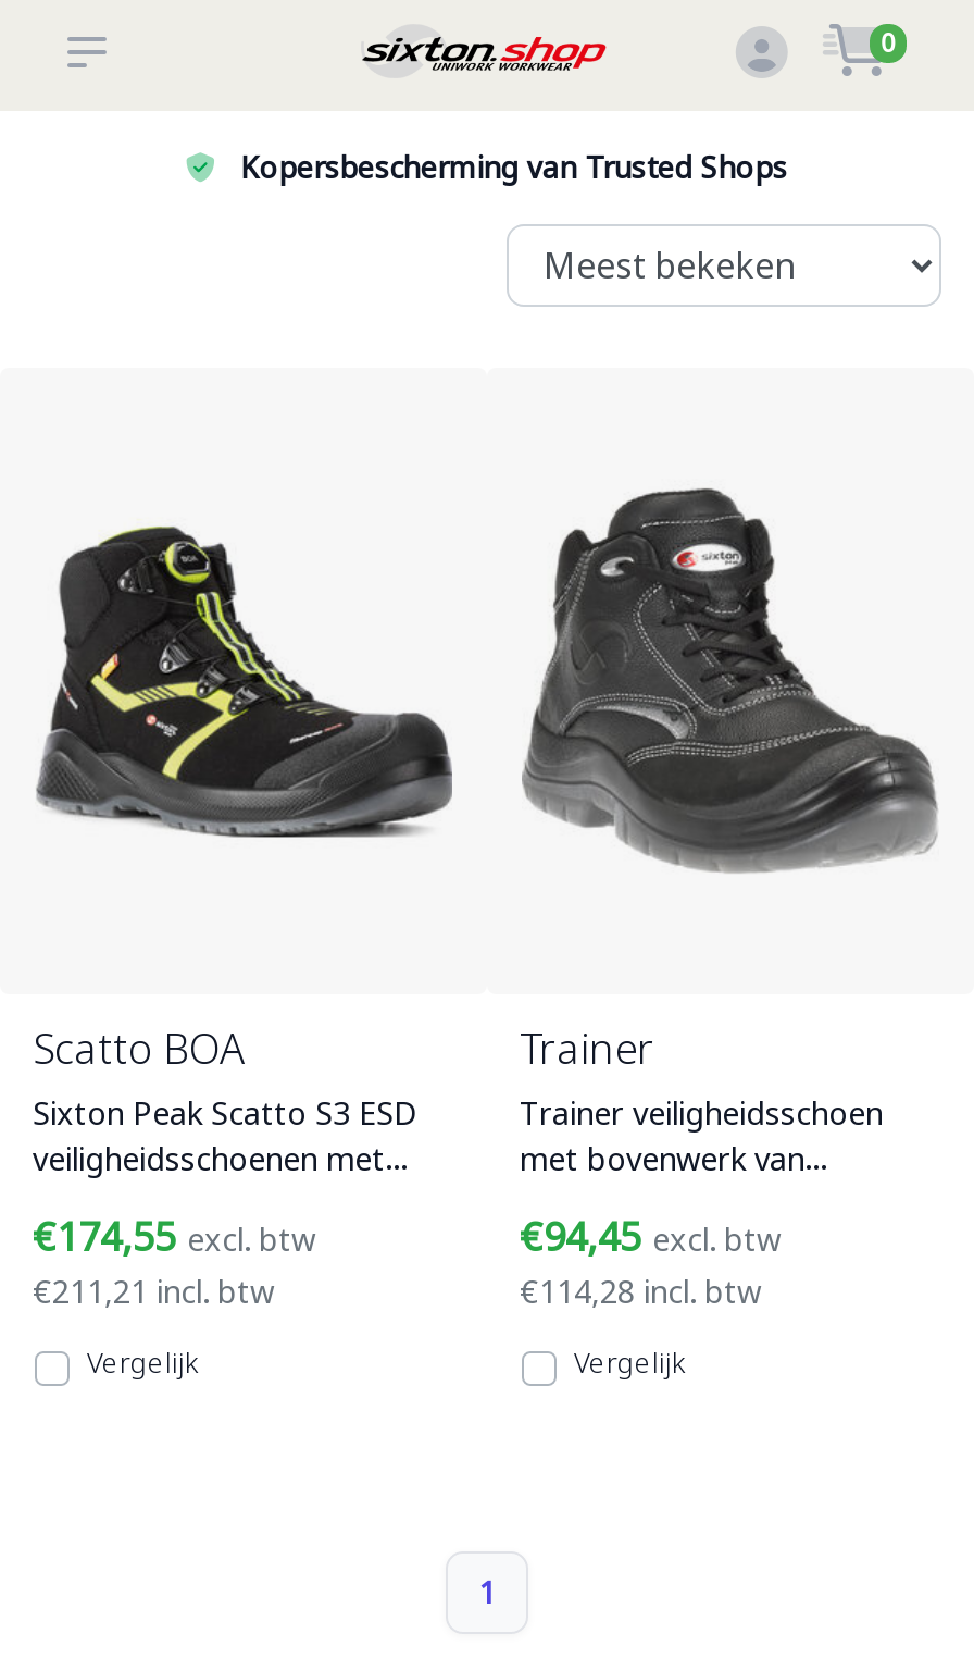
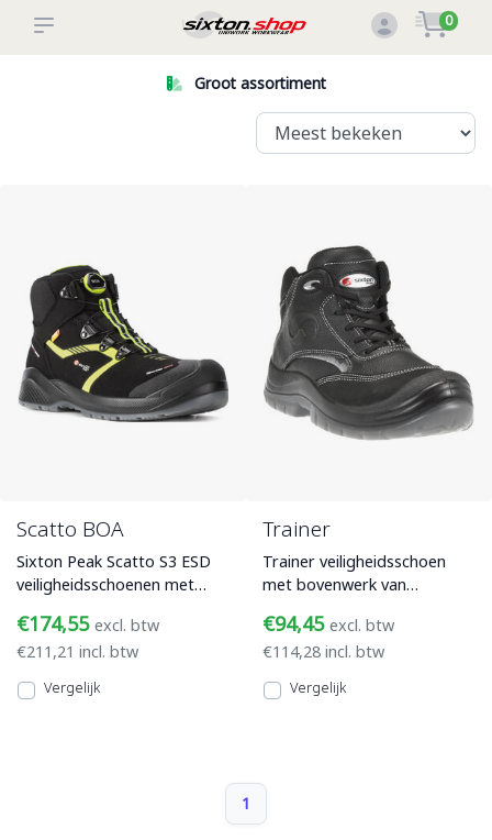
[240,146,788,187] Kopersbescherming van Trusted Shops -> [194,73,326,93] Groot assortiment

